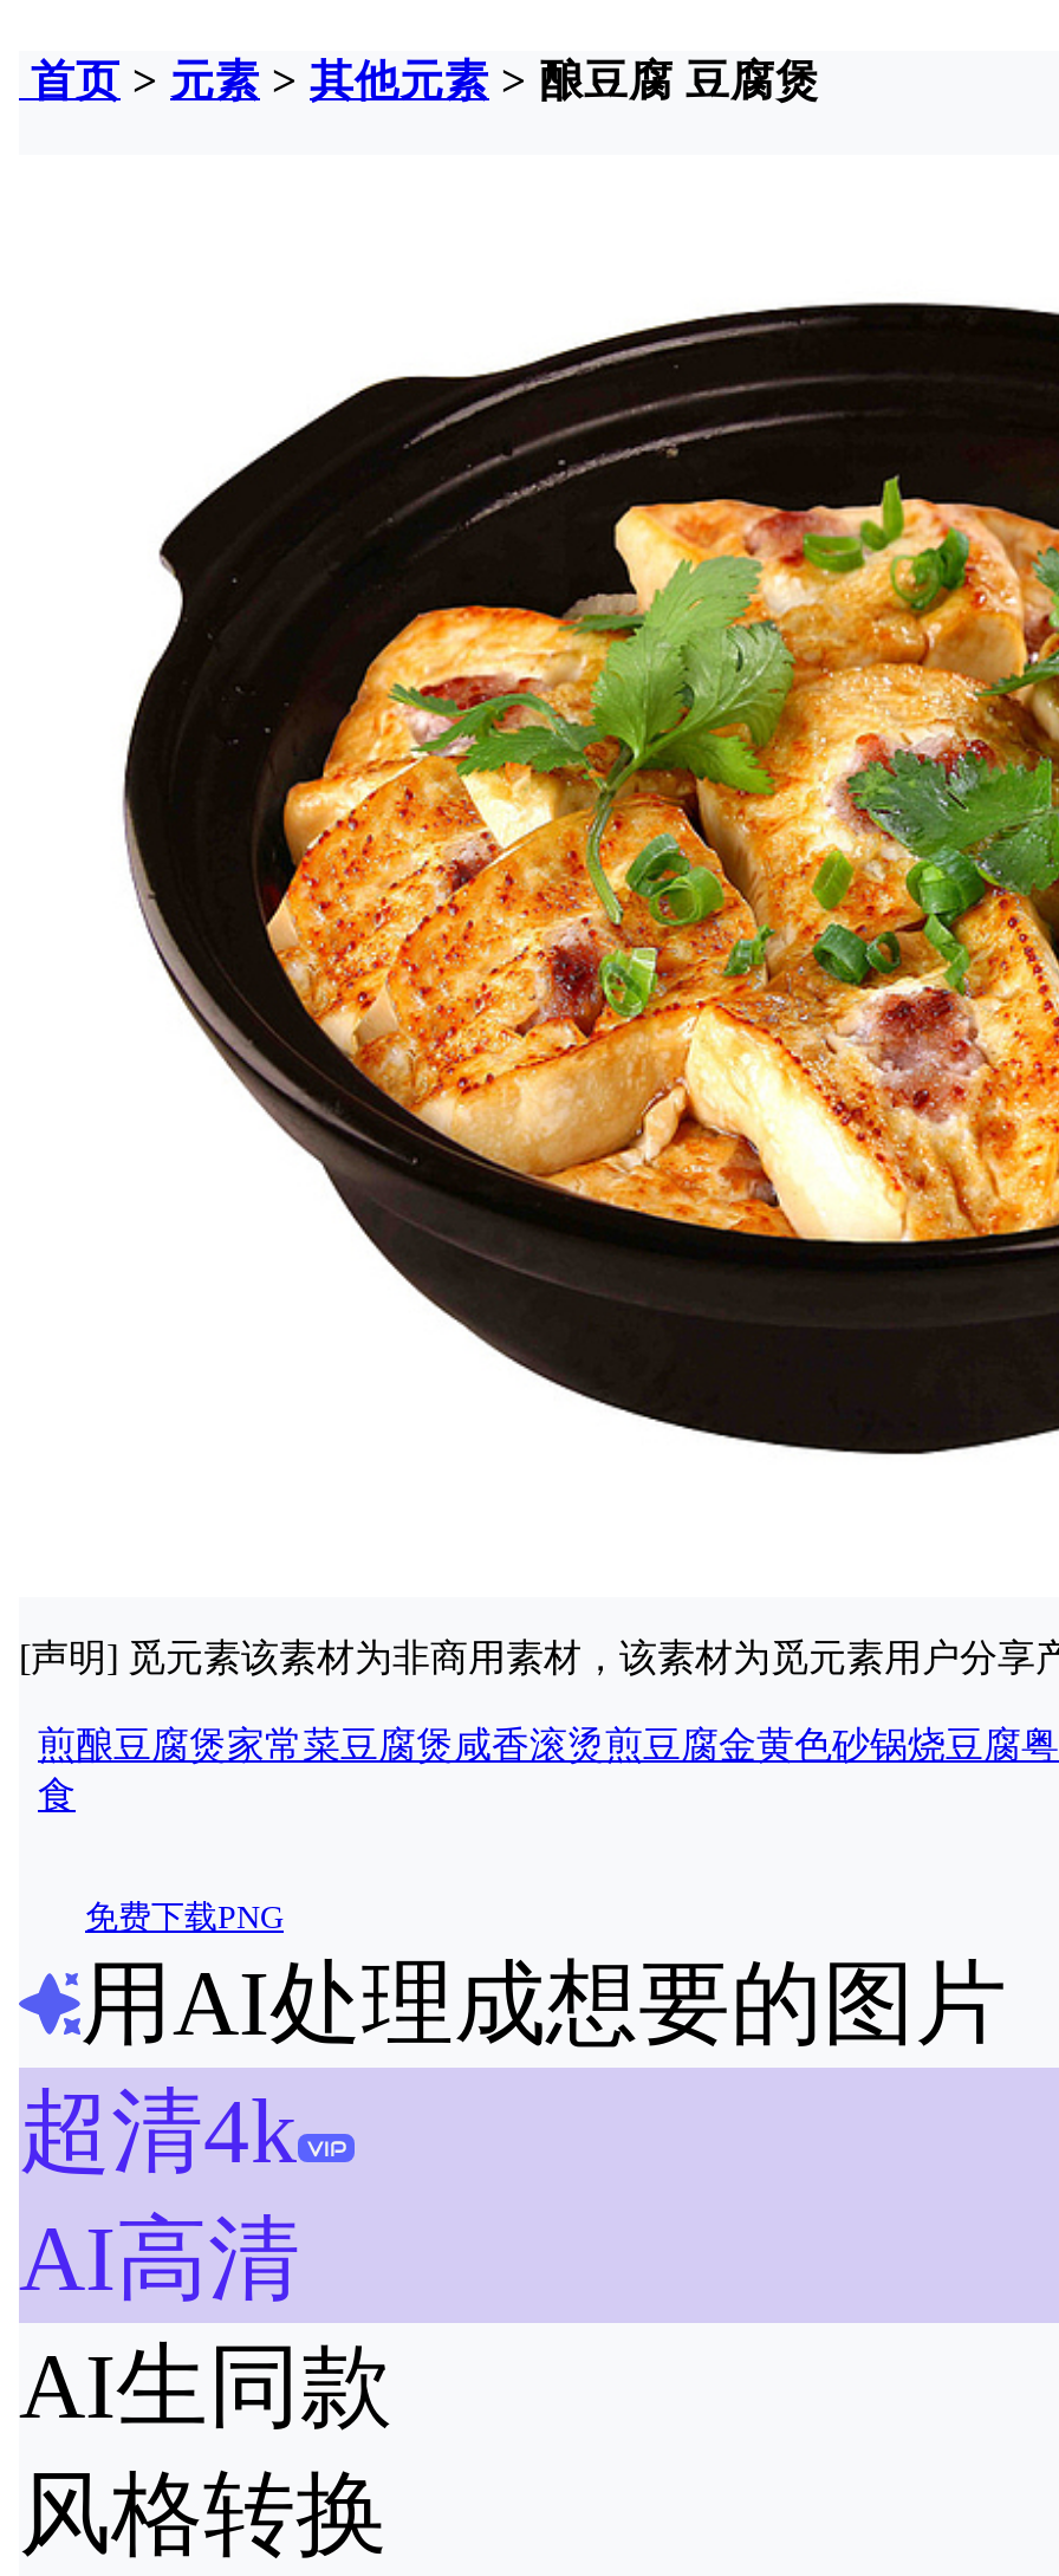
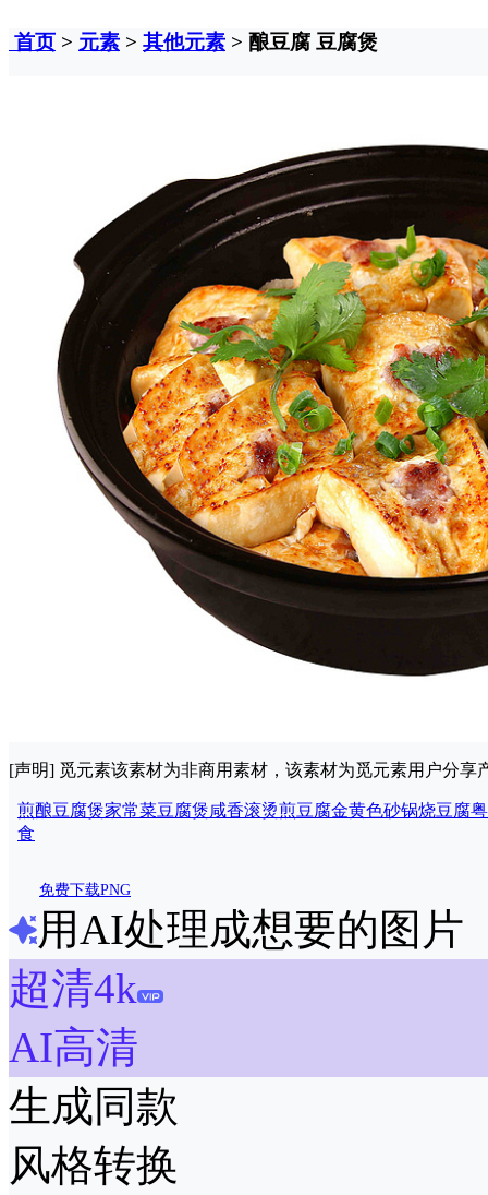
[19,2336,392,2437] AI生同款 -> [9,1083,179,1130] 生成同款

